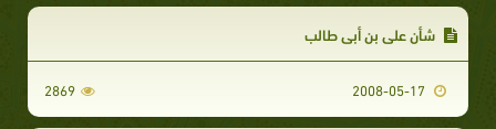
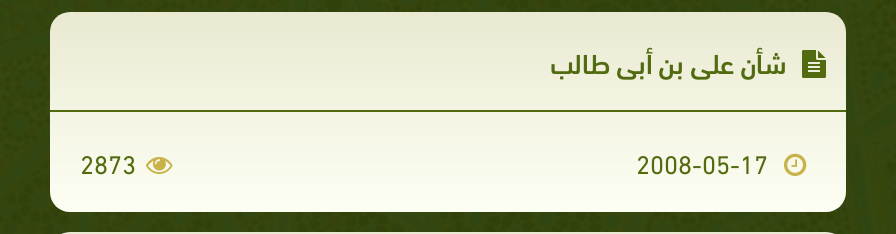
[44,78,75,100] 2869 -> [80,142,136,182] 2873

